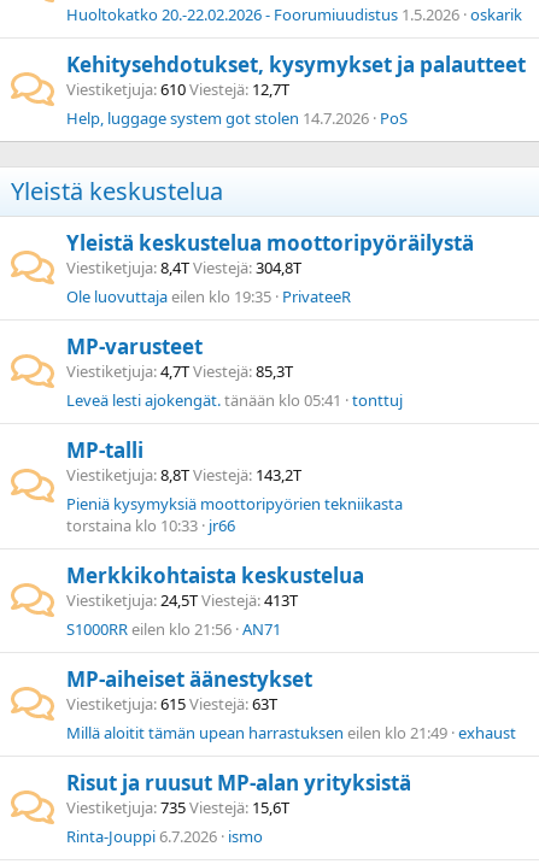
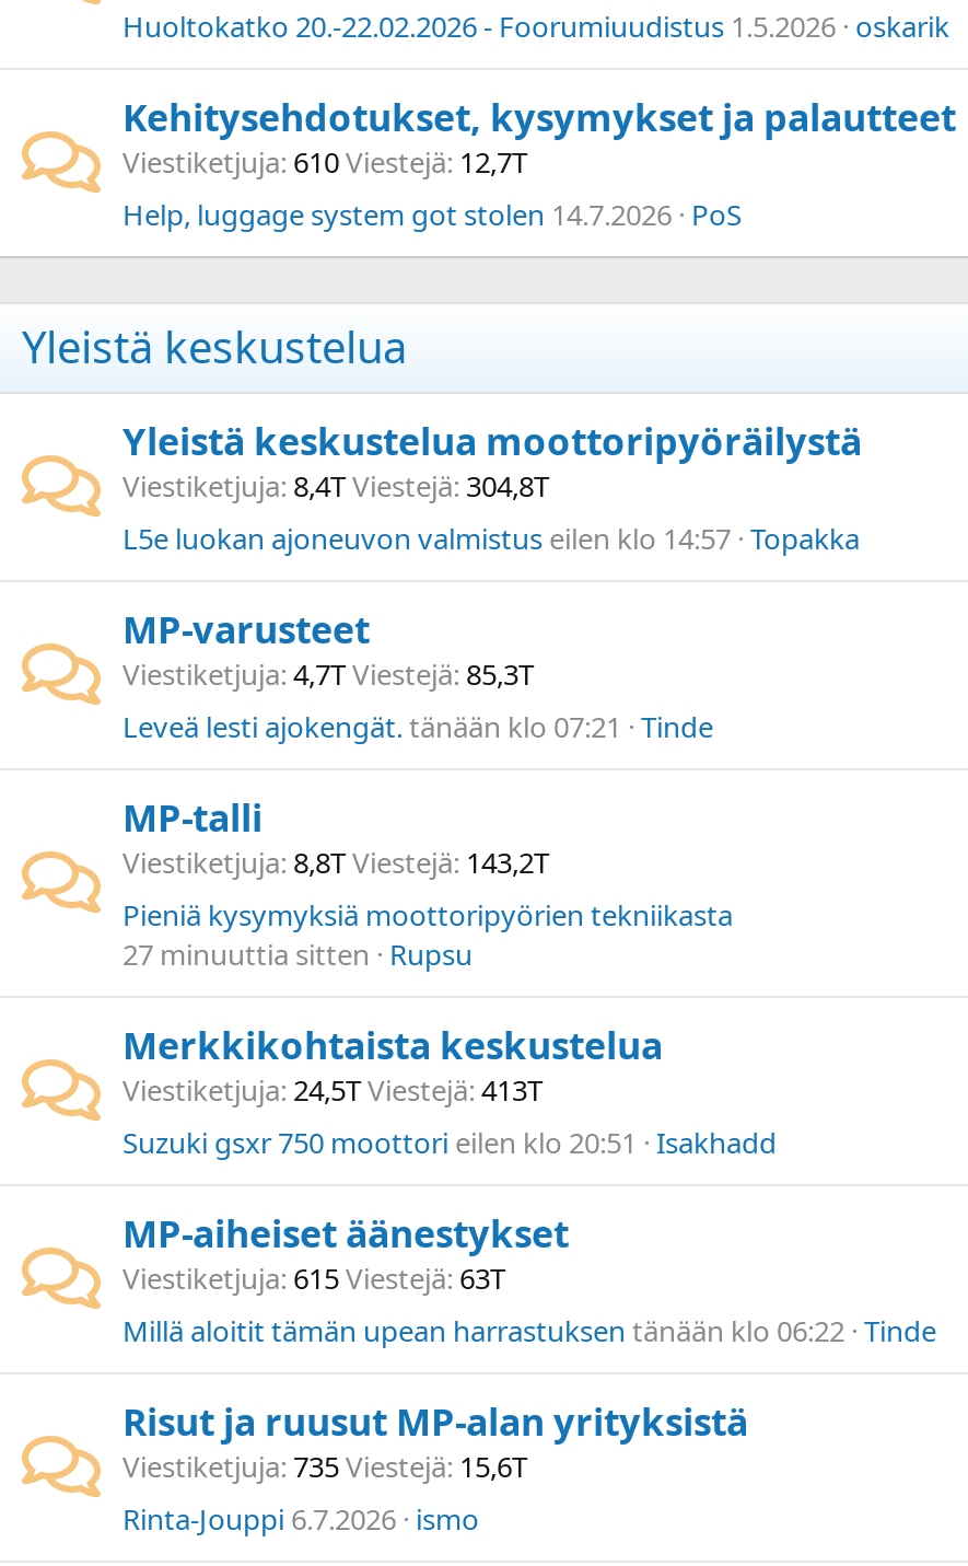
[66,286,351,307] Ole luovuttaja eilen klo 19:35 PrivateeR -> [123,519,860,558] L5e luokan ajoneuvon valmistus eilen klo 14:57 Topakka
[66,389,403,411] Leveä lesti ajokengät. tänään klo 05:41 tonttuj -> [123,707,713,746] Leveä lesti ajokengät. tänään klo 07:21 Tinde
[66,515,235,536] torstaina klo 10:33 jr66 -> [123,935,473,974] 27 minuuttia sitten Rupsu
[66,618,281,640] S1000RR eilen klo 21:56 AN71 -> [123,1123,777,1162] Suzuki gsxr 750 moottori eilen klo 20:51 Isakhadd
[66,722,516,743] Millä aloitit tämän upean harrastuksen eilen klo 21:49 exhaust -> [123,1311,936,1350] Millä aloitit tämän upean harrastuksen tänään klo 06:22 Tinde

